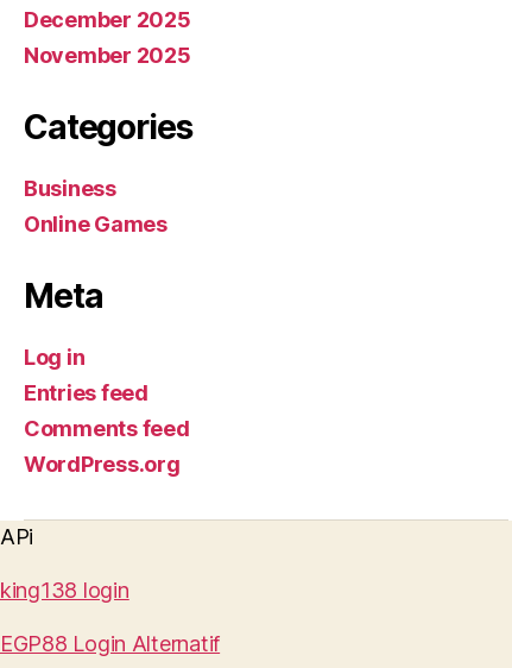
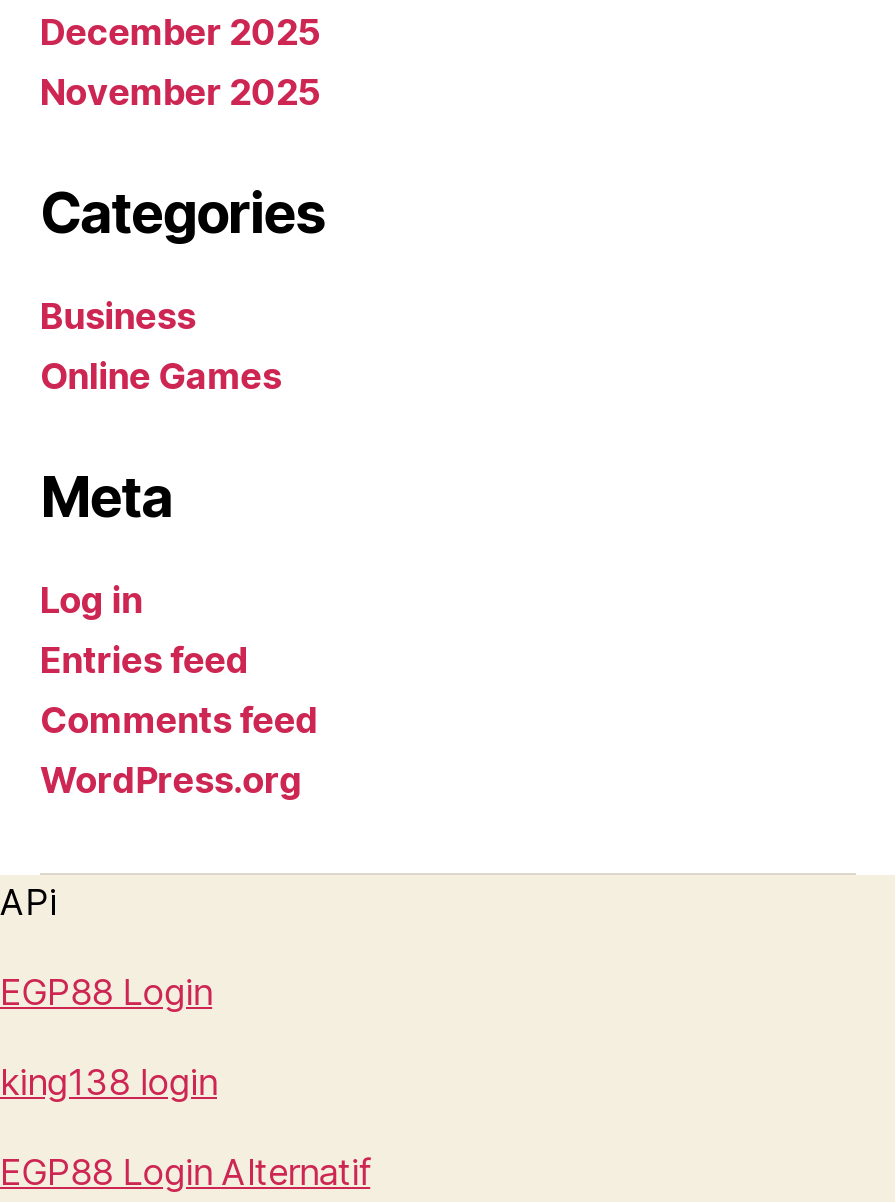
none -> [0,971,212,1013] EGP88 Login

